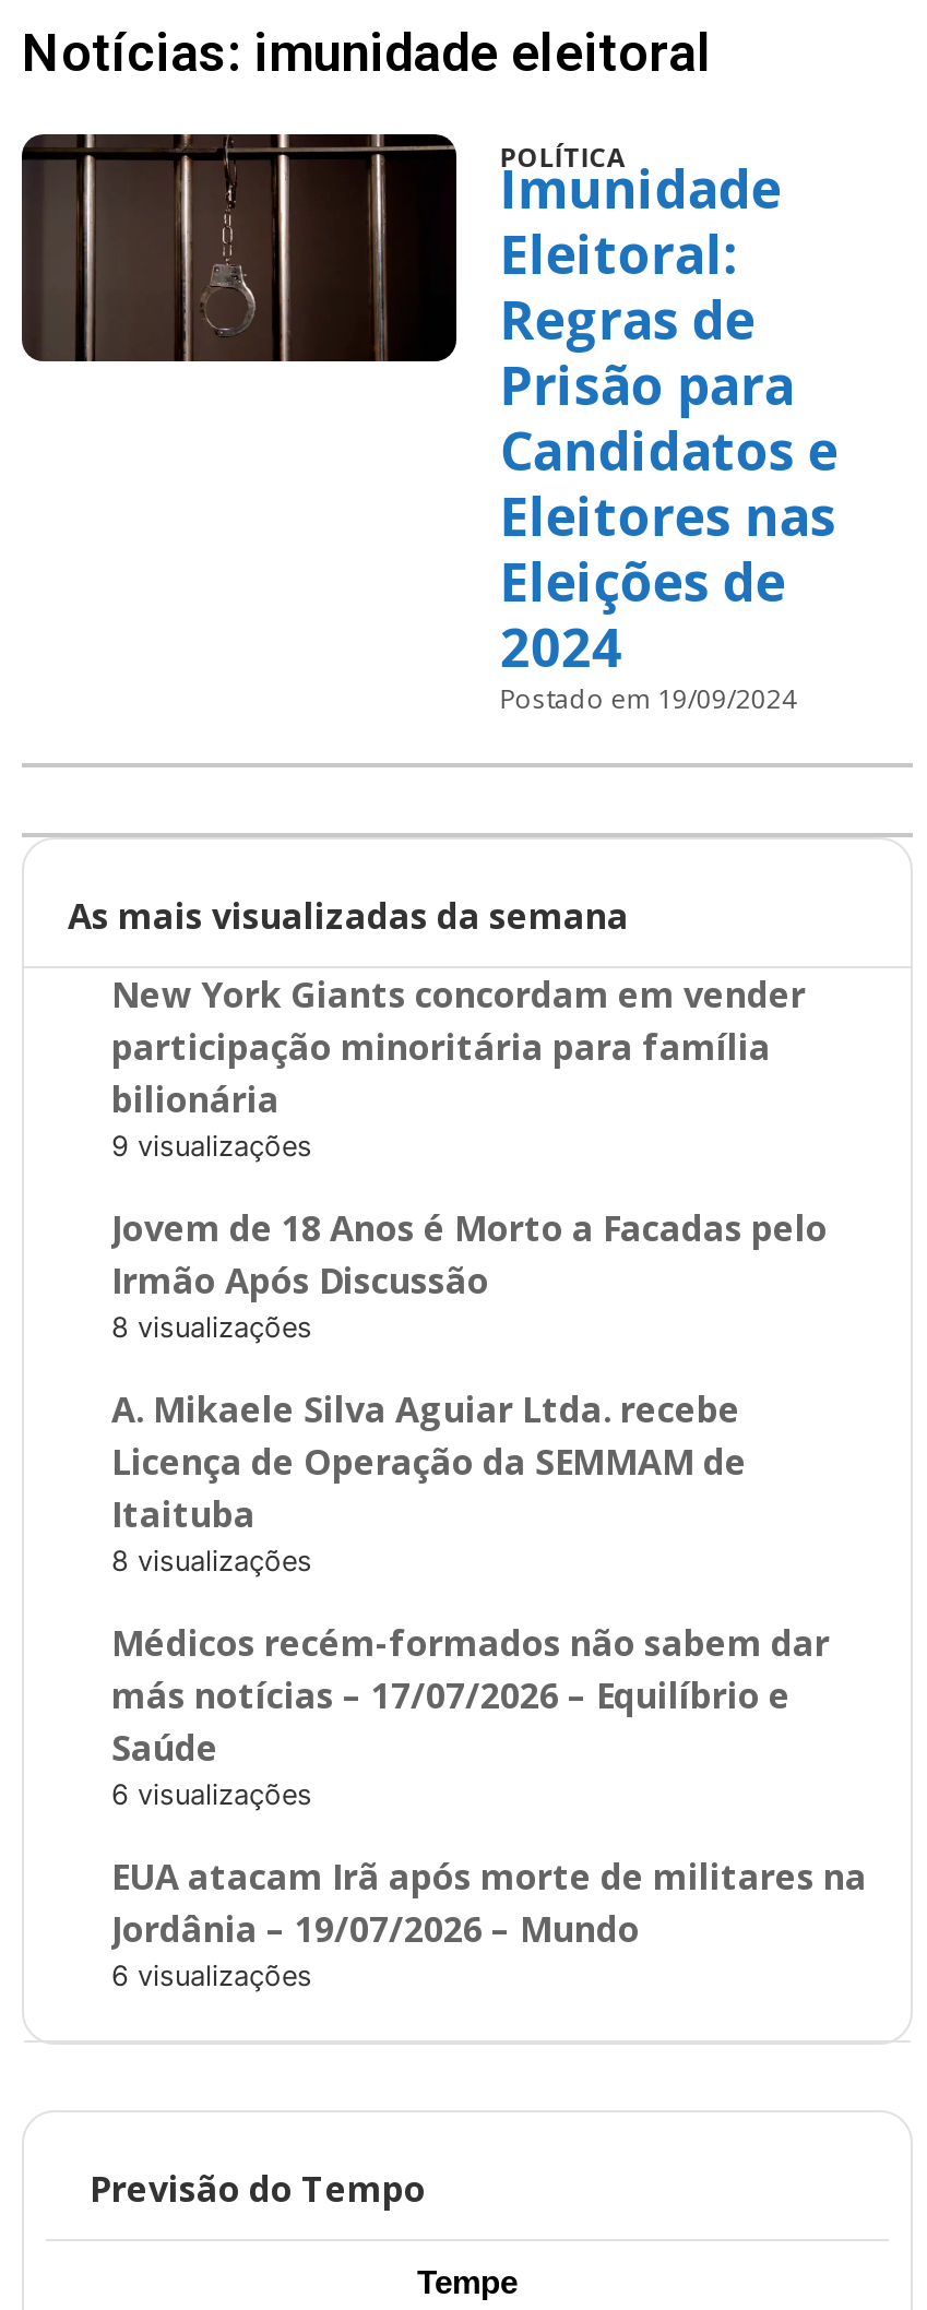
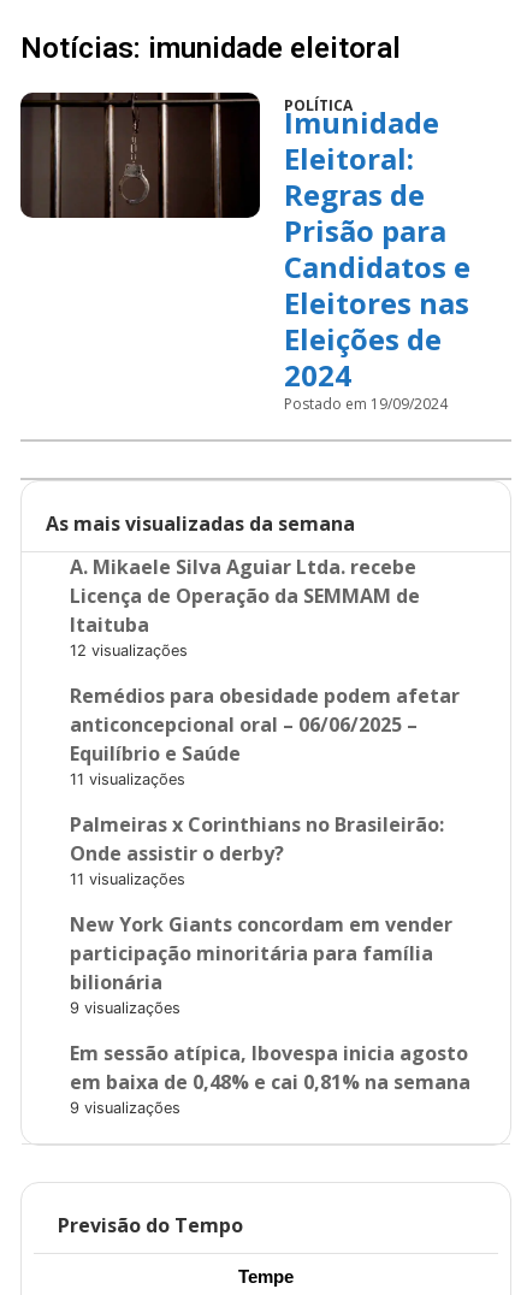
none -> [70,641,460,888] 12 visualizações | Remédios para obesidade podem afetar | anticoncepcional oral – 06/06/2025 – | Equilíbrio e Saúde | 11 visualizações | Palmeiras x Corinthians no Brasileirão: | Onde assistir o derby? | 11 visualizações
moved [111,971,806,1163] -> [70,911,452,1017]: New York Giants concordam em vender | participação minoritária para família | bilionária | 9 visualizações
[111,1204,867,1992] Jovem de 18 Anos é Morto a Facadas pelo | Irmão Após Discussão | 8 visualizações | 8 visualizações | Médicos recém-formados não sabem dar | más notícias – 17/07/2026 – Equilíbrio e | Saúde | 6 visualizações | EUA atacam Irã após morte de militares na | Jordânia – 19/07/2026 – Mundo | 6 visualizações -> [70,1040,470,1117] Em sessão atípica, Ibovespa inicia agosto | em baixa de 0,48% e cai 0,81% na semana | 9 visualizações
moved [111,1385,747,1538] -> [70,554,420,638]: A. Mikaele Silva Aguiar Ltda. recebe | Licença de Operação da SEMMAM de | Itaituba

